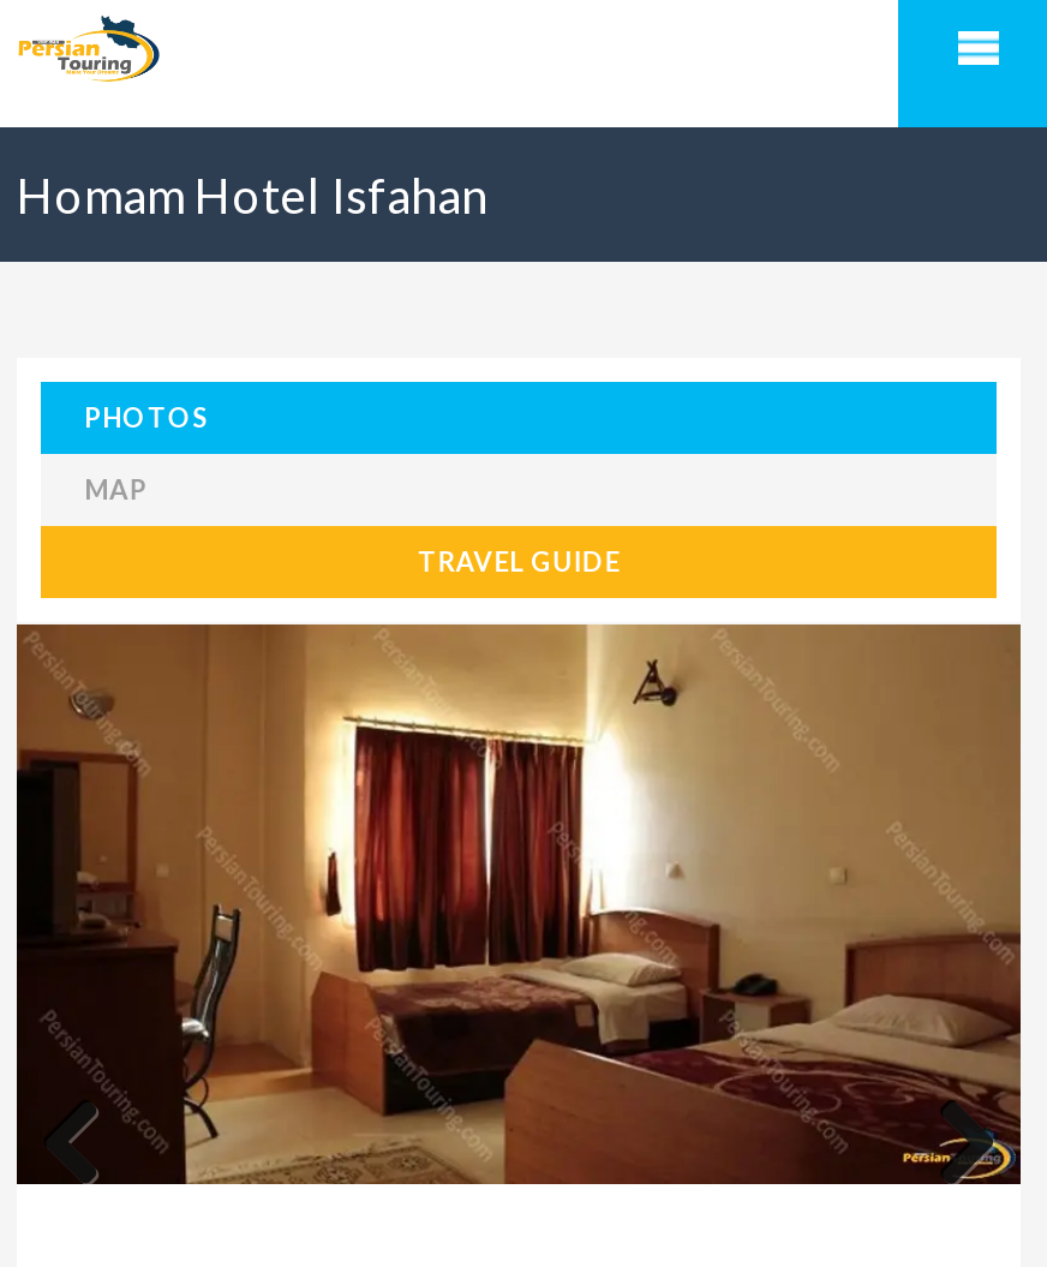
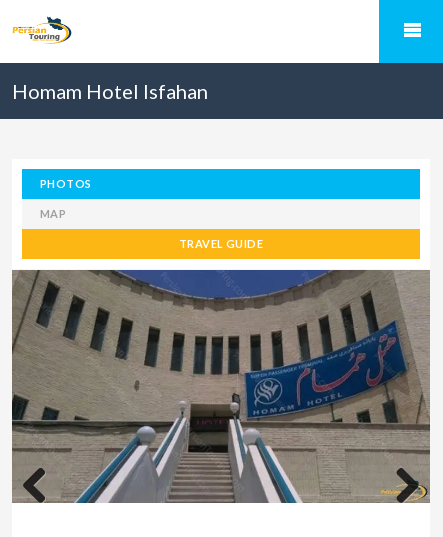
[14,622,1021,1187] [image] -> [11,269,430,504] [image]

